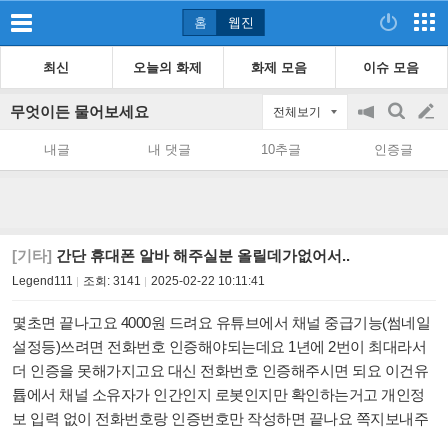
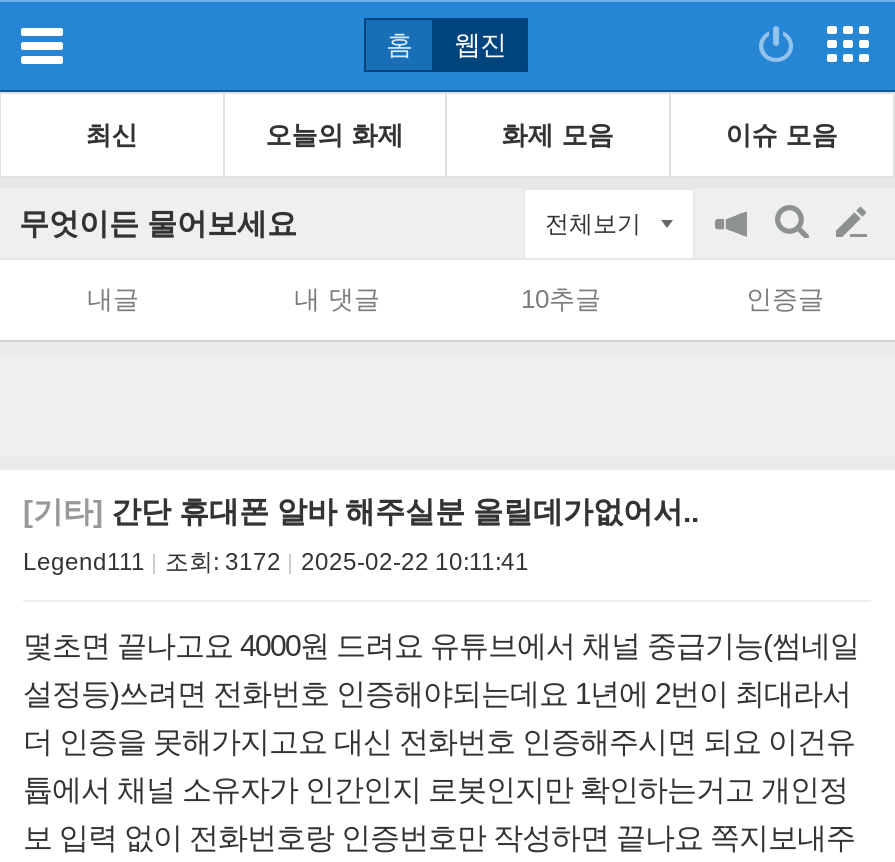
[12,274,265,288] Legend111 조회: 3141 2025-02-22 10:11:41 -> [23,548,529,576] Legend111 조회: 3172 2025-02-22 10:11:41

